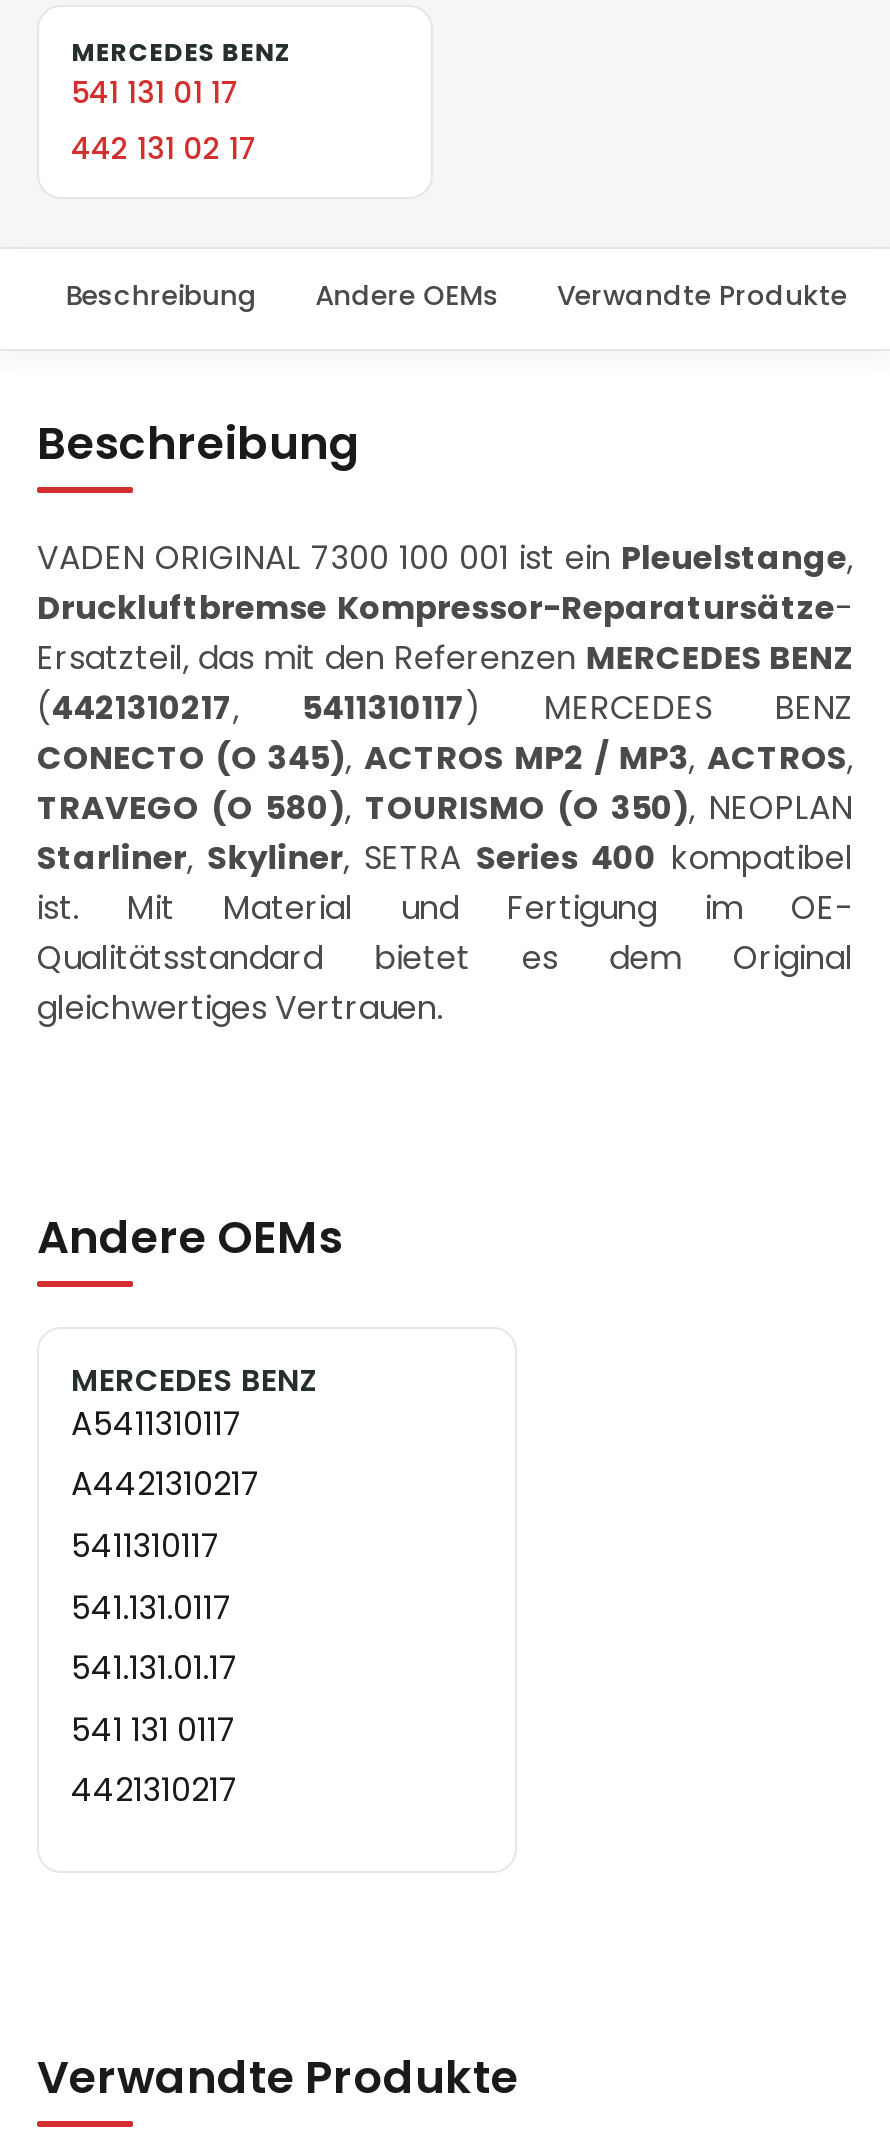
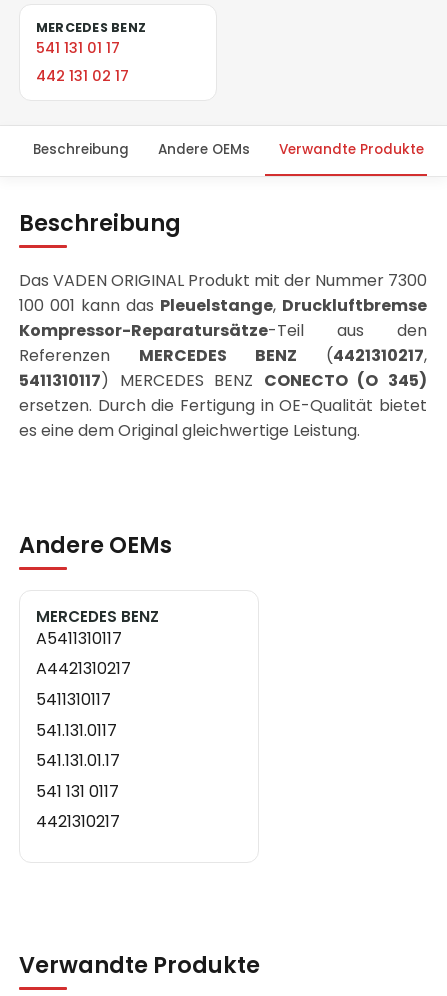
[37,535,853,1031] VADEN ORIGINAL 7300 100 001 ist ein Pleuelstange, | Druckluftbremse Kompressor-Reparatursätze- | Ersatzteil, das mit den Referenzen MERCEDES BENZ | (4421310217, 5411310117) MERCEDES BENZ | CONECTO (O 345), ACTROS MP2 / MP3, ACTROS, | TRAVEGO (O 580), TOURISMO (O 350), NEOPLAN | Starliner, Skyliner, SETRA Series 400 kompatibel | ist. Mit Material und Fertigung im OE- | Qualitätsstandard bietet es dem Original | gleichwertiges Vertrauen. -> [19,269,427,442] Das VADEN ORIGINAL Produkt mit der Nummer 7300 | 100 001 kann das Pleuelstange, Druckluftbremse | Kompressor-Reparatursätze-Teil aus den | Referenzen MERCEDES BENZ (4421310217, | 5411310117) MERCEDES BENZ CONECTO (O 345) | ersetzen. Durch die Fertigung in OE-Qualität bietet | es eine dem Original gleichwertige Leistung.

